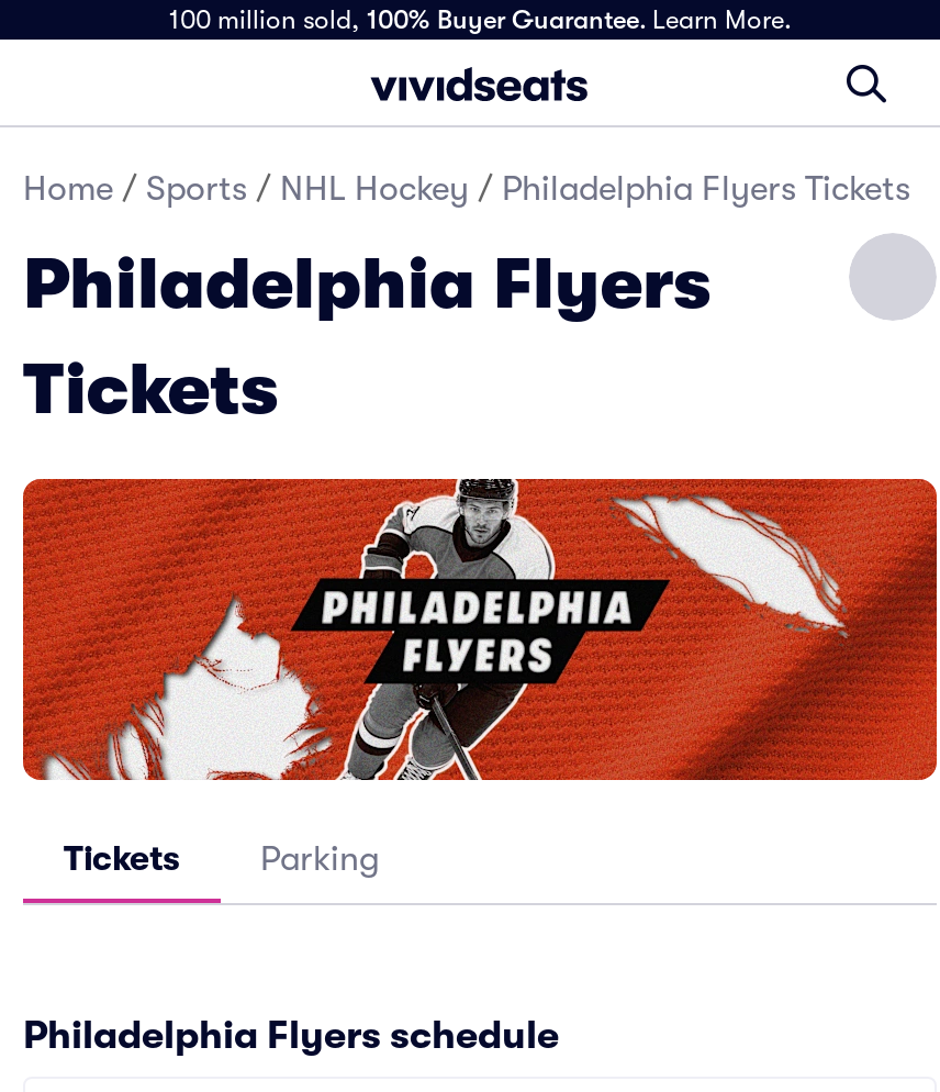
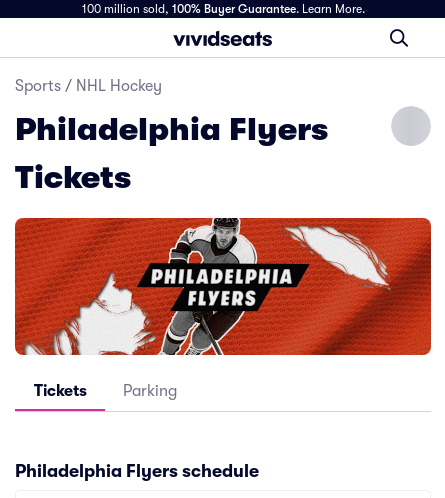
[23,169,910,209] Home / Sports / NHL Hockey / Philadelphia Flyers Tickets -> [15,77,162,95] Sports / NHL Hockey

